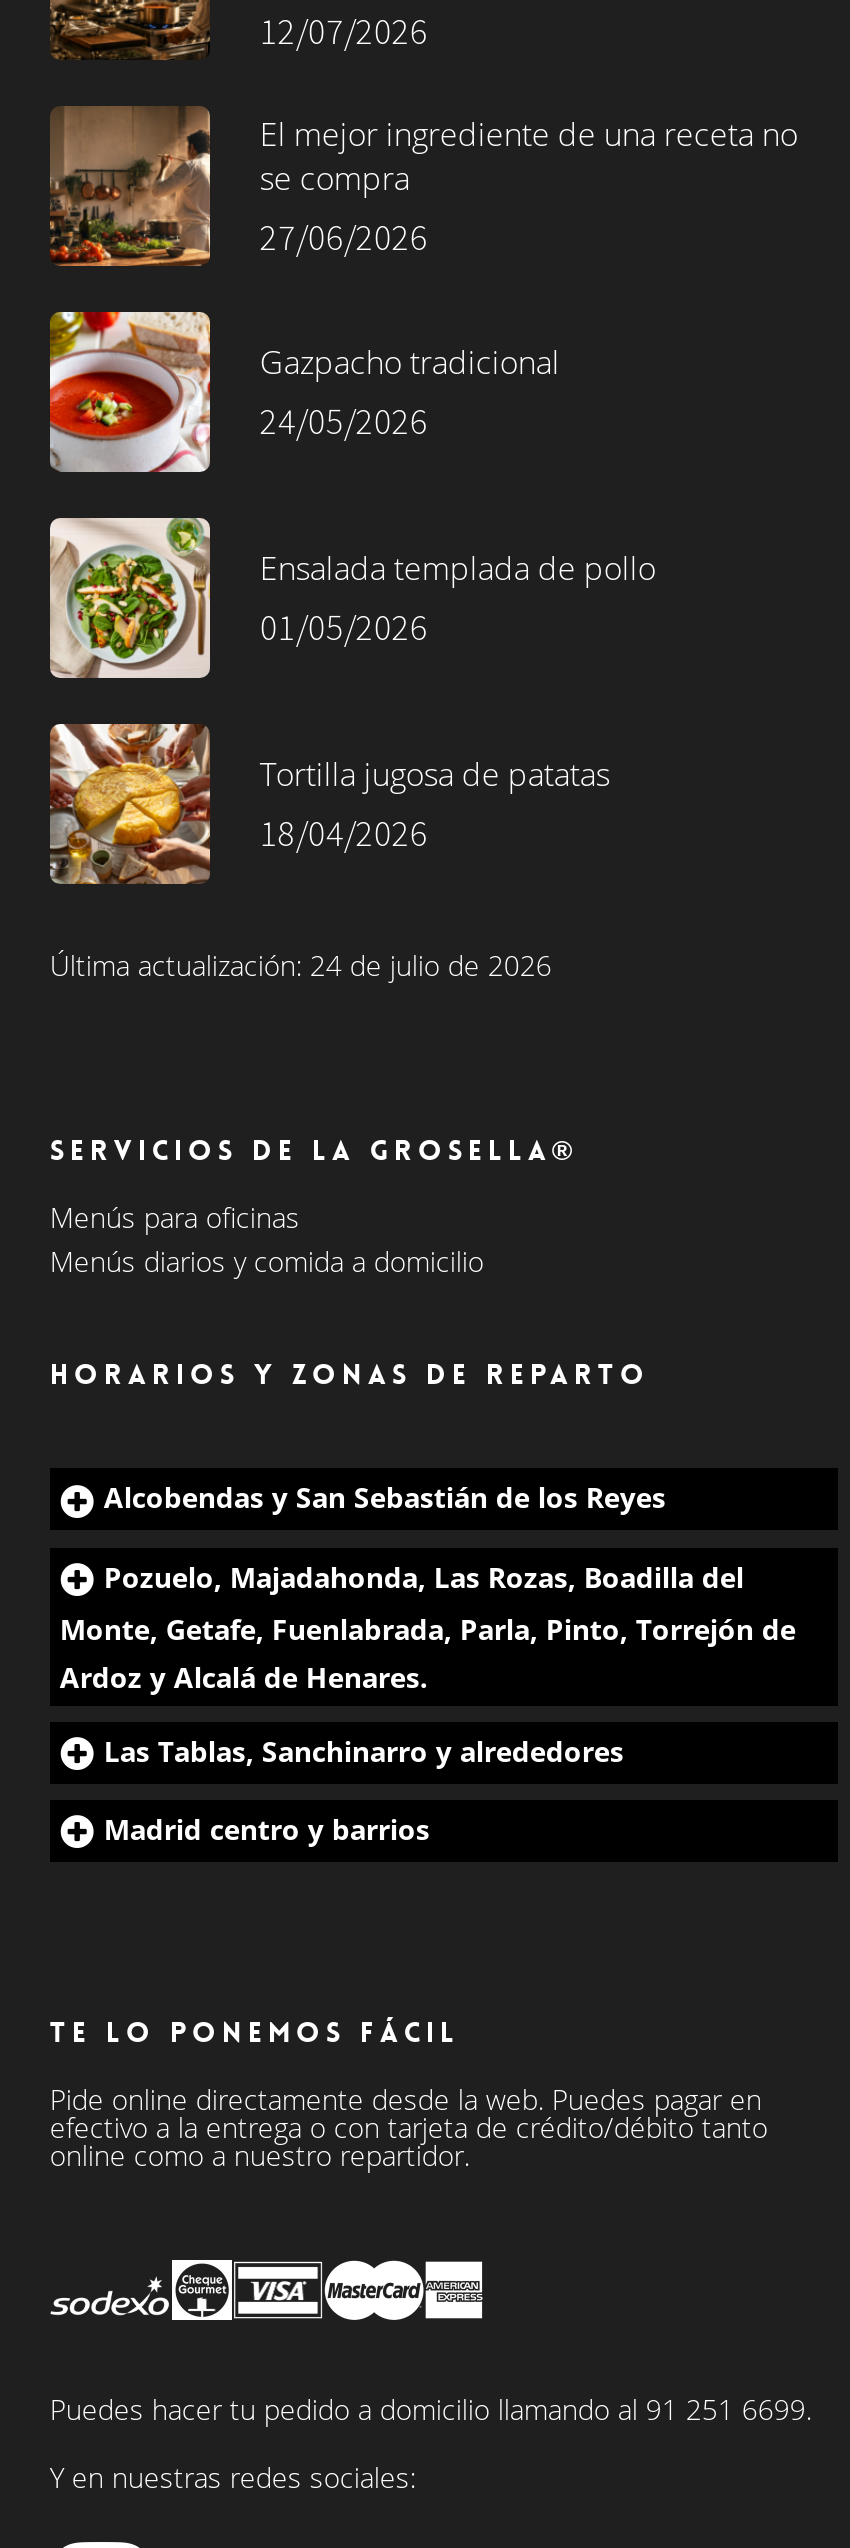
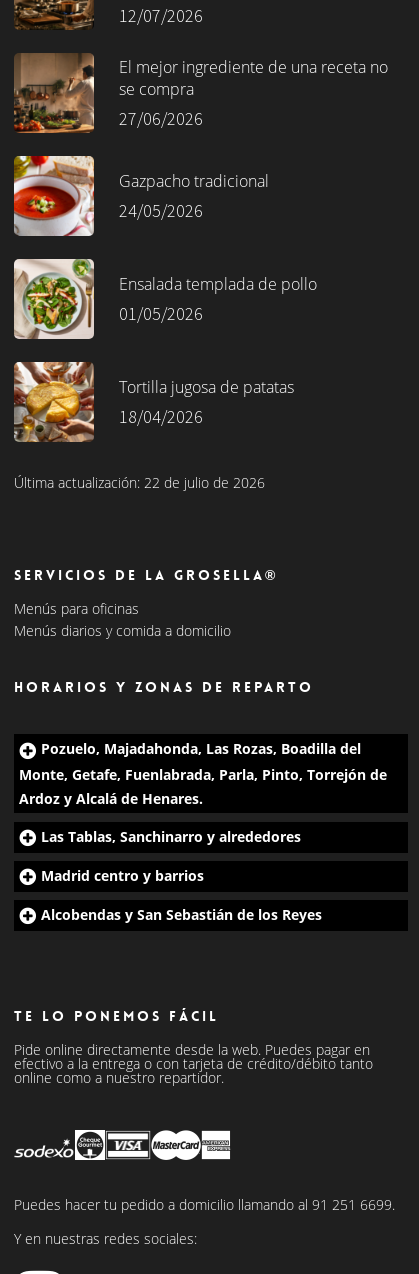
[50,947,552,985] Última actualización: 24 de julio de 2026 -> [14,473,265,492] Última actualización: 22 de julio de 2026
moved [104,1479,666,1517] -> [41,905,322,924]: Alcobendas y San Sebastián de los Reyes
moved [60,1557,796,1848] -> [19,739,387,885]: Pozuelo, Majadahonda, Las Rozas, Boadilla del | Monte, Getafe, Fuenlabrada, Parla, Pinto, Torrejón de | Ardoz y Alcalá de Henares. | Las Tablas, Sanchinarro y alrededores | Madrid centro y barrios

